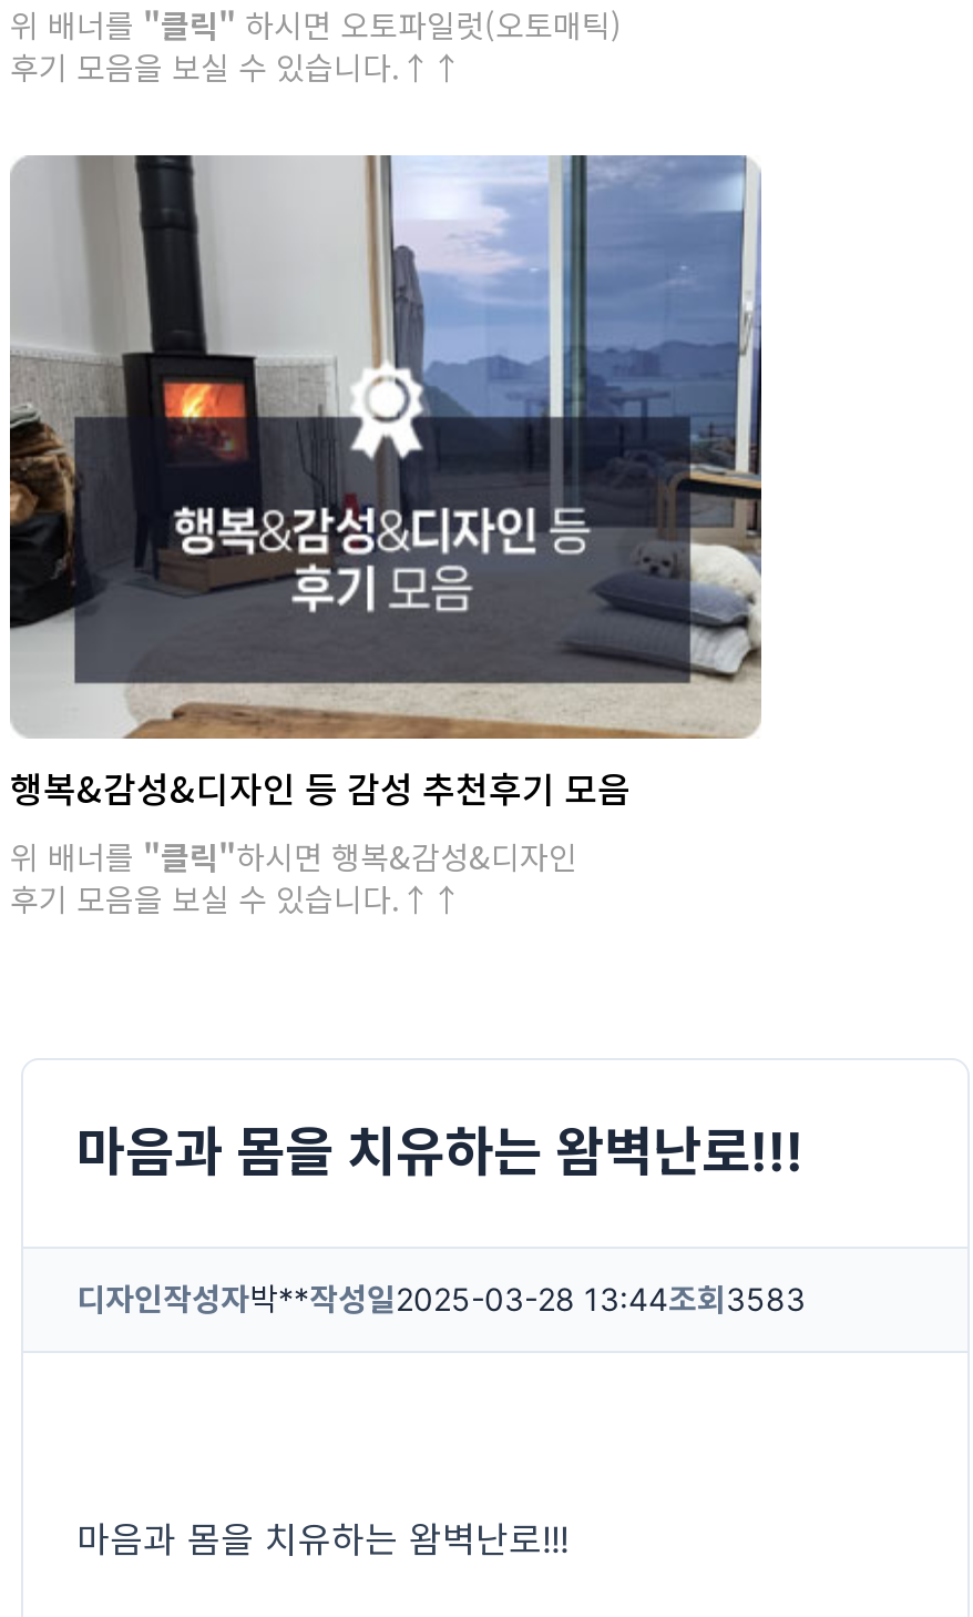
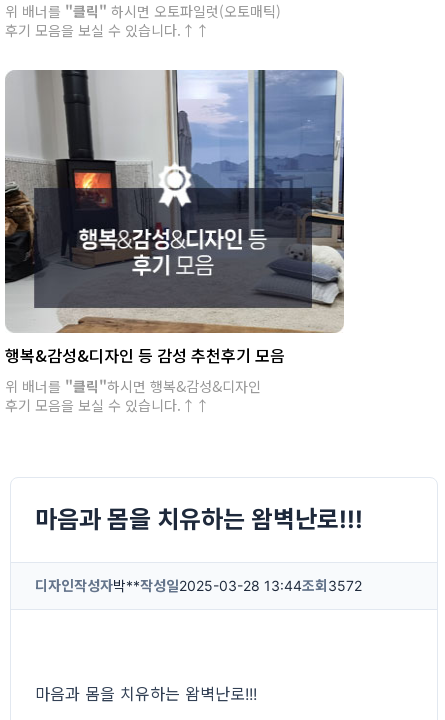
[76,1280,806,1318] 디자인작성자박**작성일2025-03-28 13:44조회3583 -> [35,577,362,594] 디자인작성자박**작성일2025-03-28 13:44조회3572

